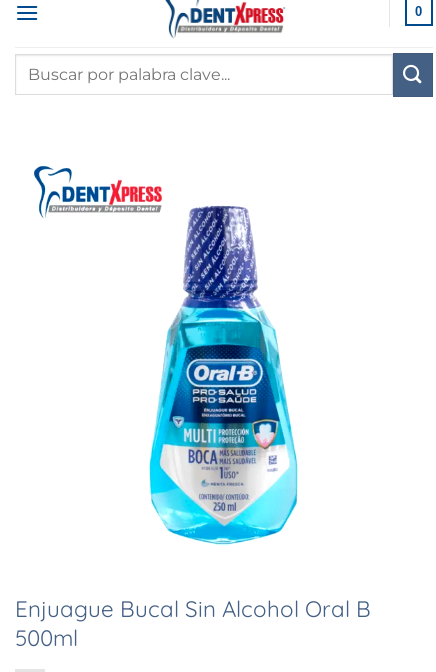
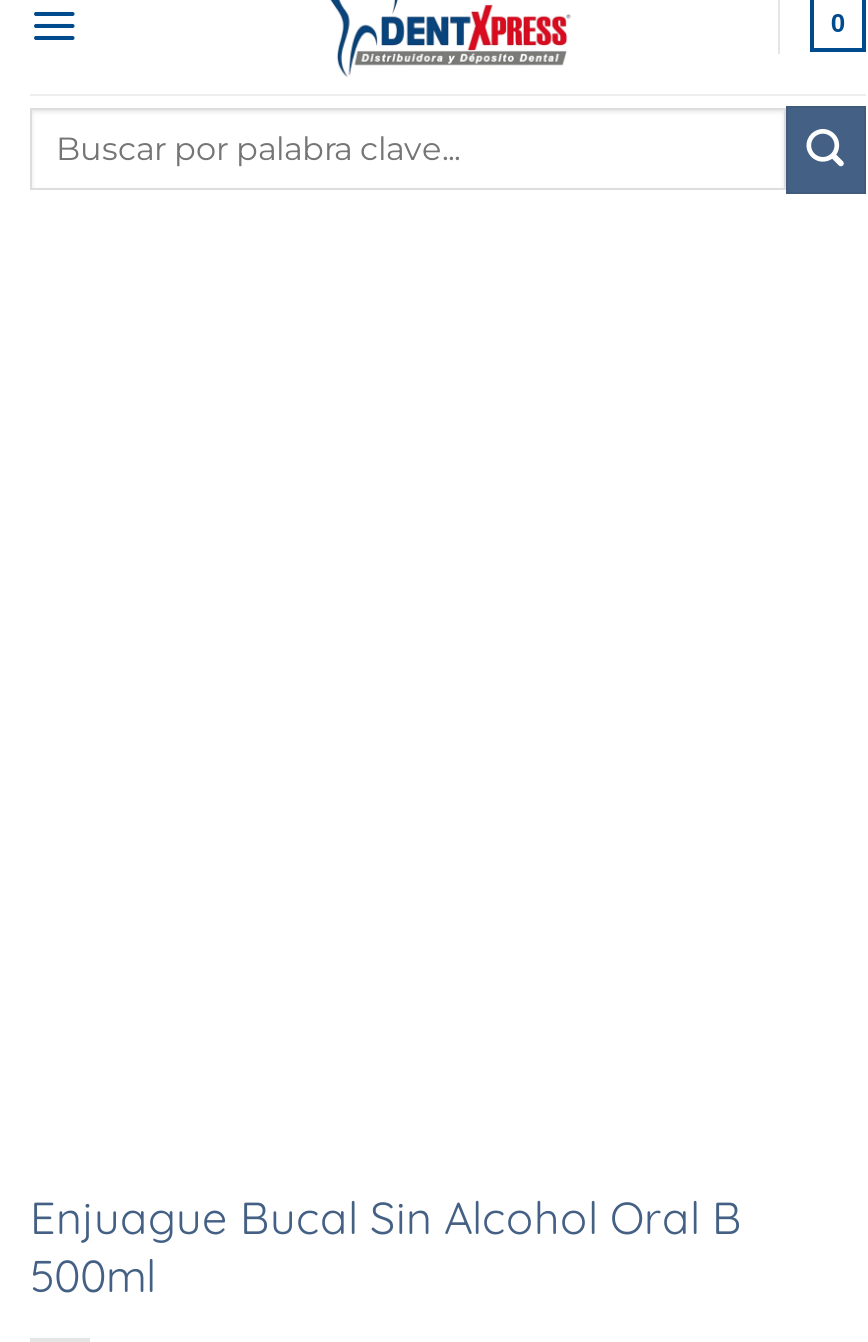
[33,165,298,545] [image] -> none

